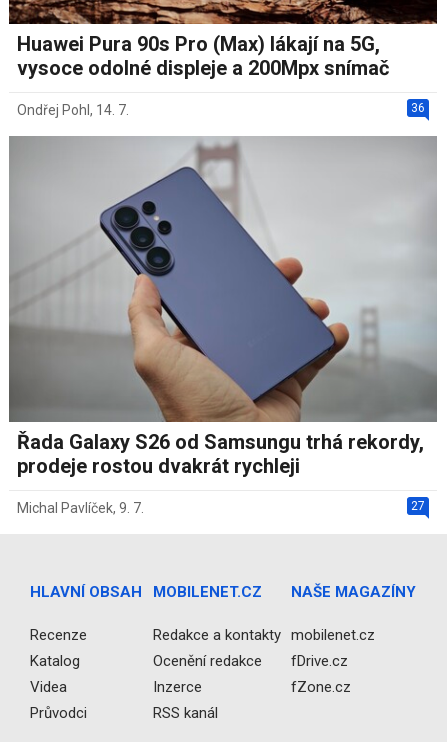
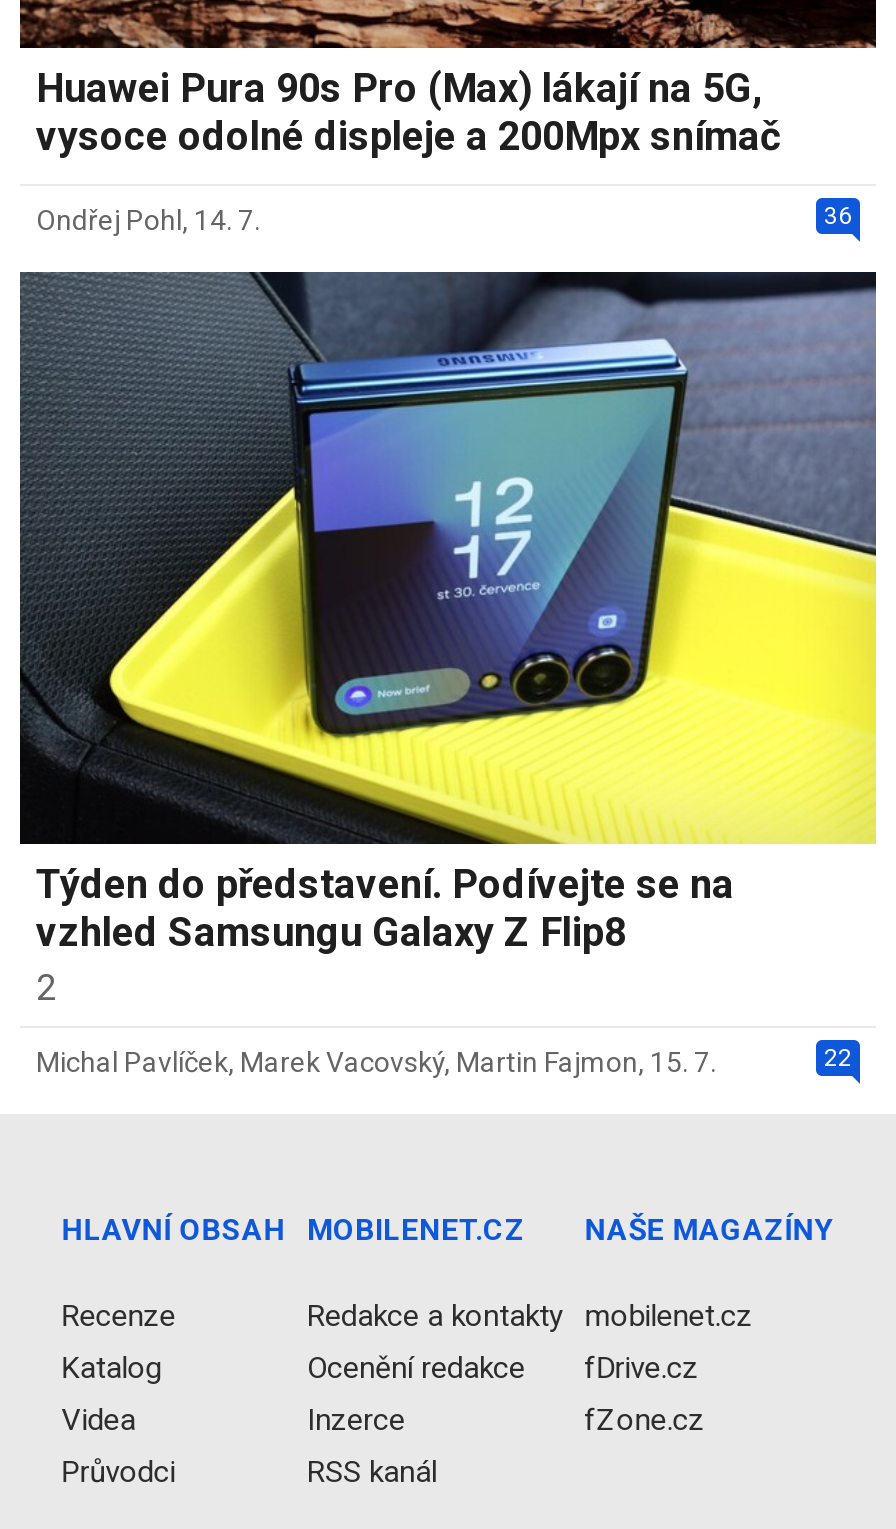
[9,137,438,478] [image] | Řada Galaxy S26 od Samsungu trhá rekordy, | prodeje rostou dvakrát rychleji -> [20,272,878,1007] [image] | Týden do představení. Podívejte se na | vzhled Samsungu Galaxy Z Flip8 | 2
[17,499,425,516] 27 | Michal Pavlíček, 9. 7. -> [36,1043,852,1077] 22 | Michal Pavlíček, Marek Vacovský, Martin Fajmon, 15. 7.

